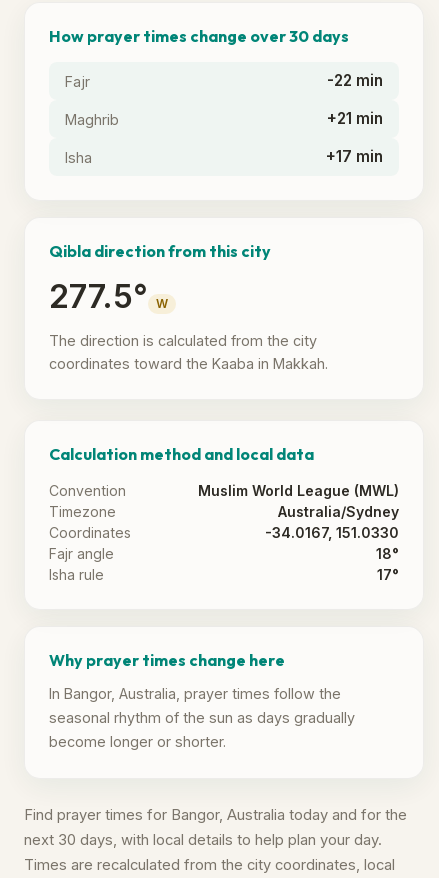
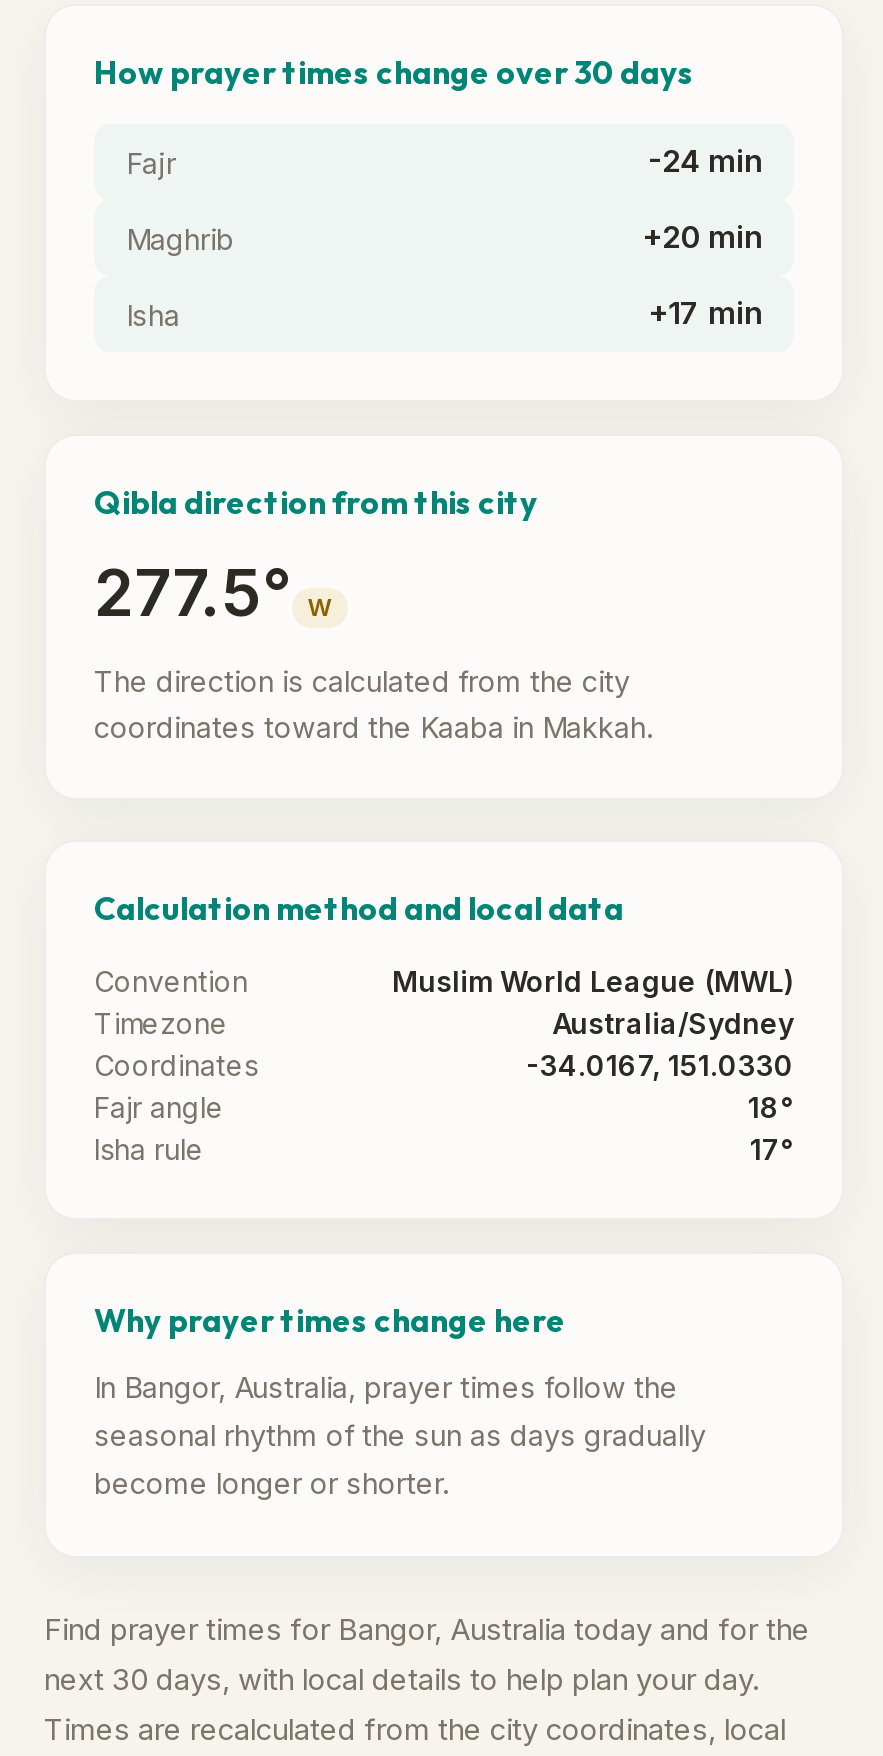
[327,71,383,90] -22 min -> [648,142,762,180] -24 min
[327,109,383,128] +21 min -> [642,218,762,256] +20 min

